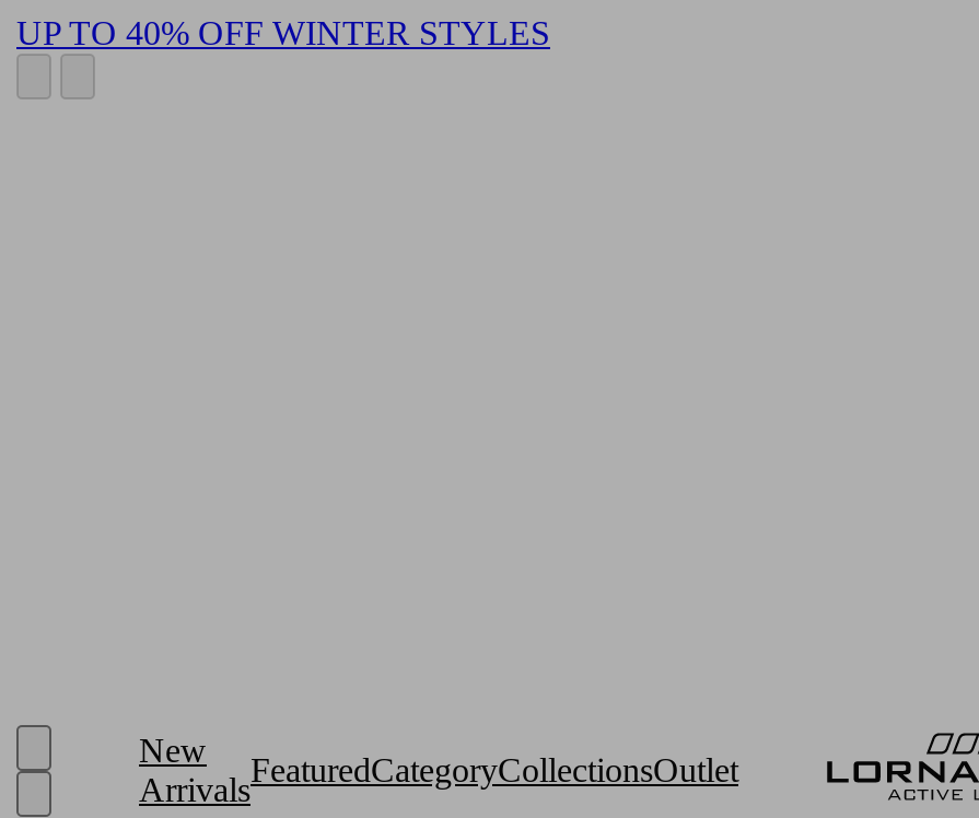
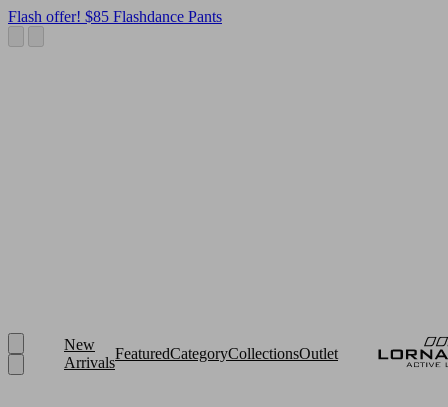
[16,14,550,51] UP TO 40% OFF WINTER STYLES -> [8,8,222,25] Flash offer! $85 Flashdance Pants

